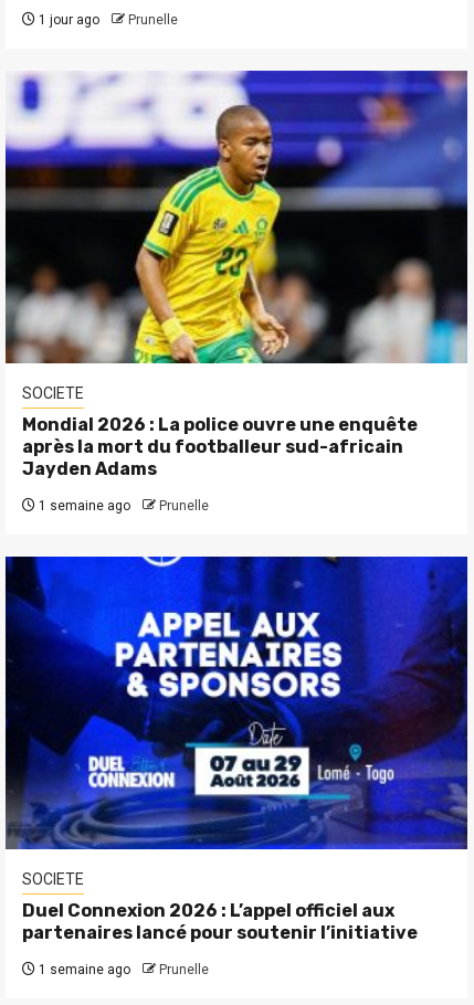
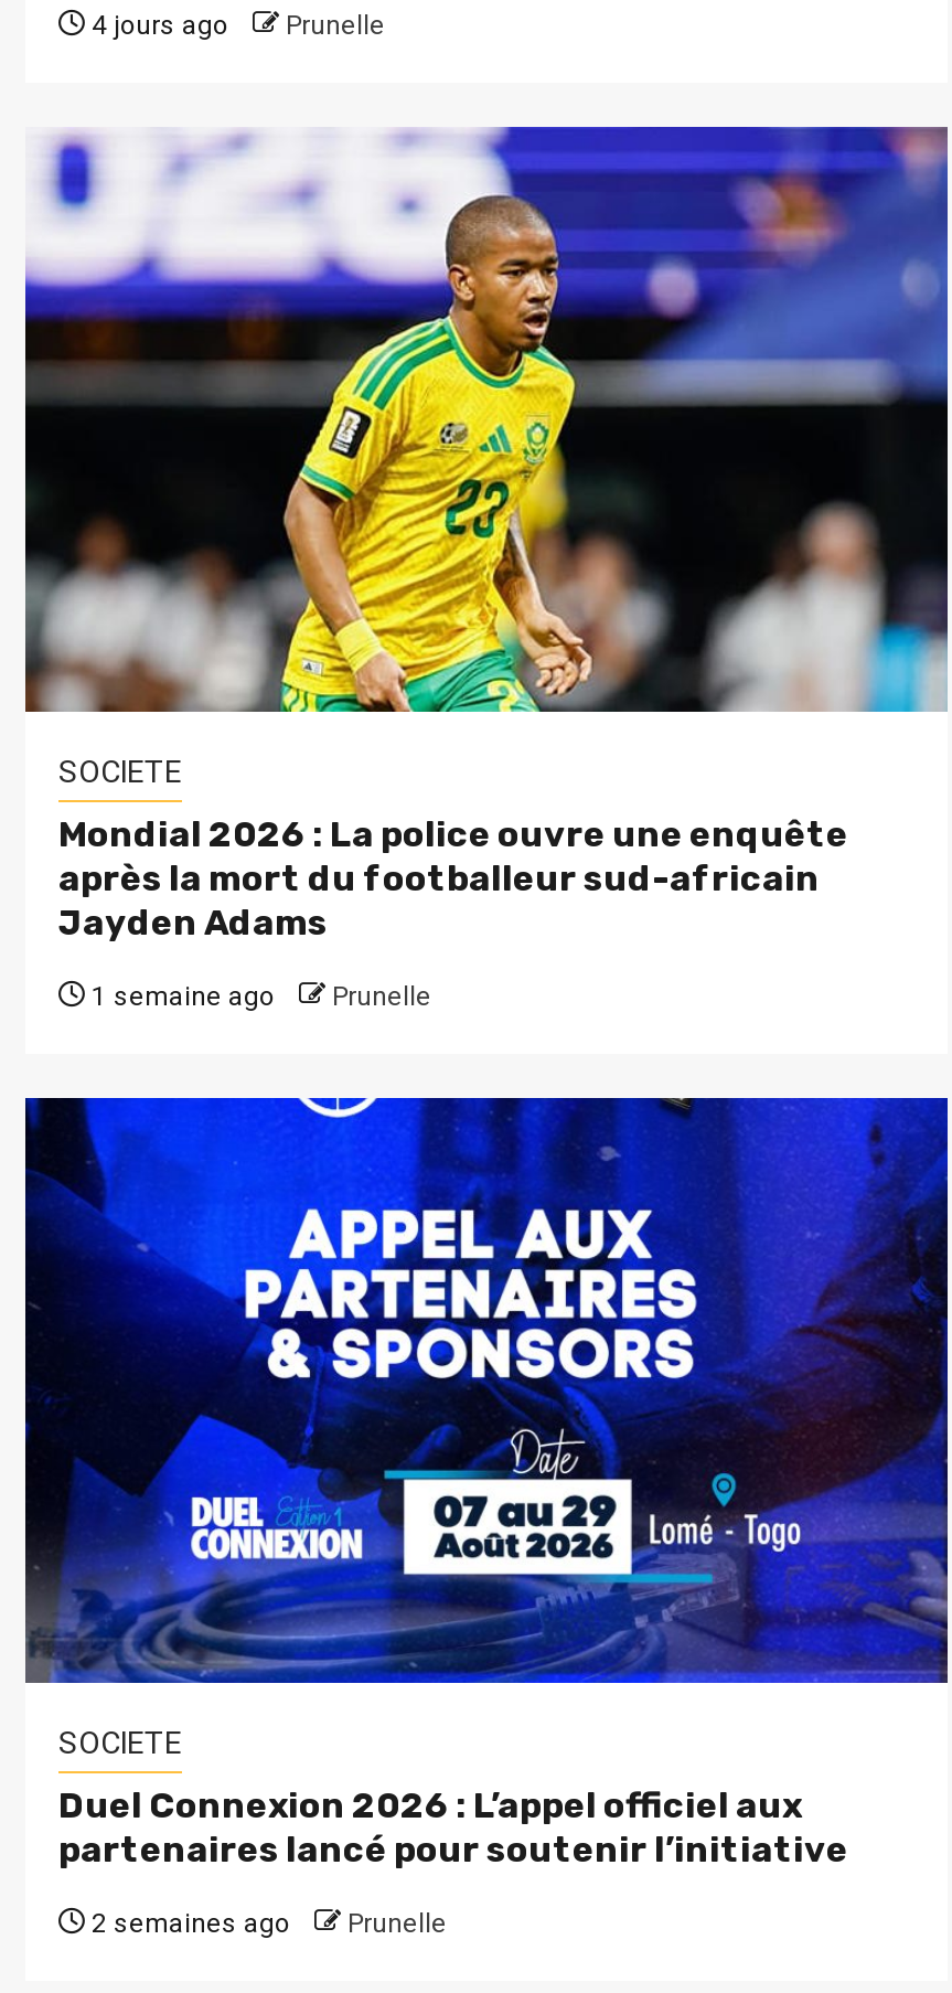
[35,12,178,28] 1 jour ago Prunelle -> [85,10,385,41] 4 jours ago Prunelle
[35,962,209,978] 1 semaine ago Prunelle -> [85,1908,447,1939] 2 semaines ago Prunelle

